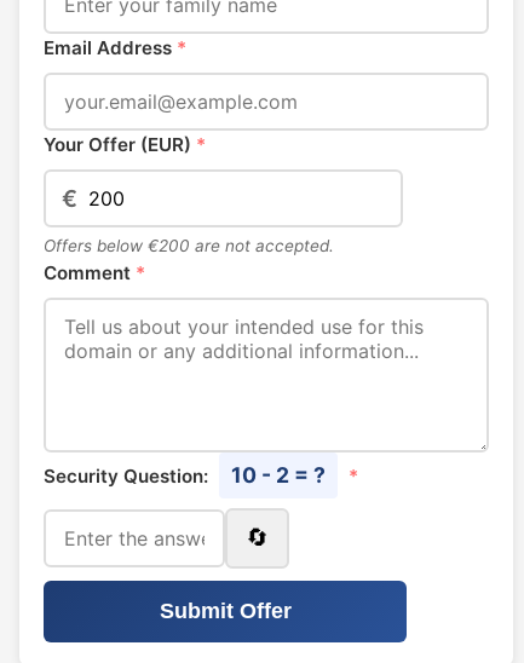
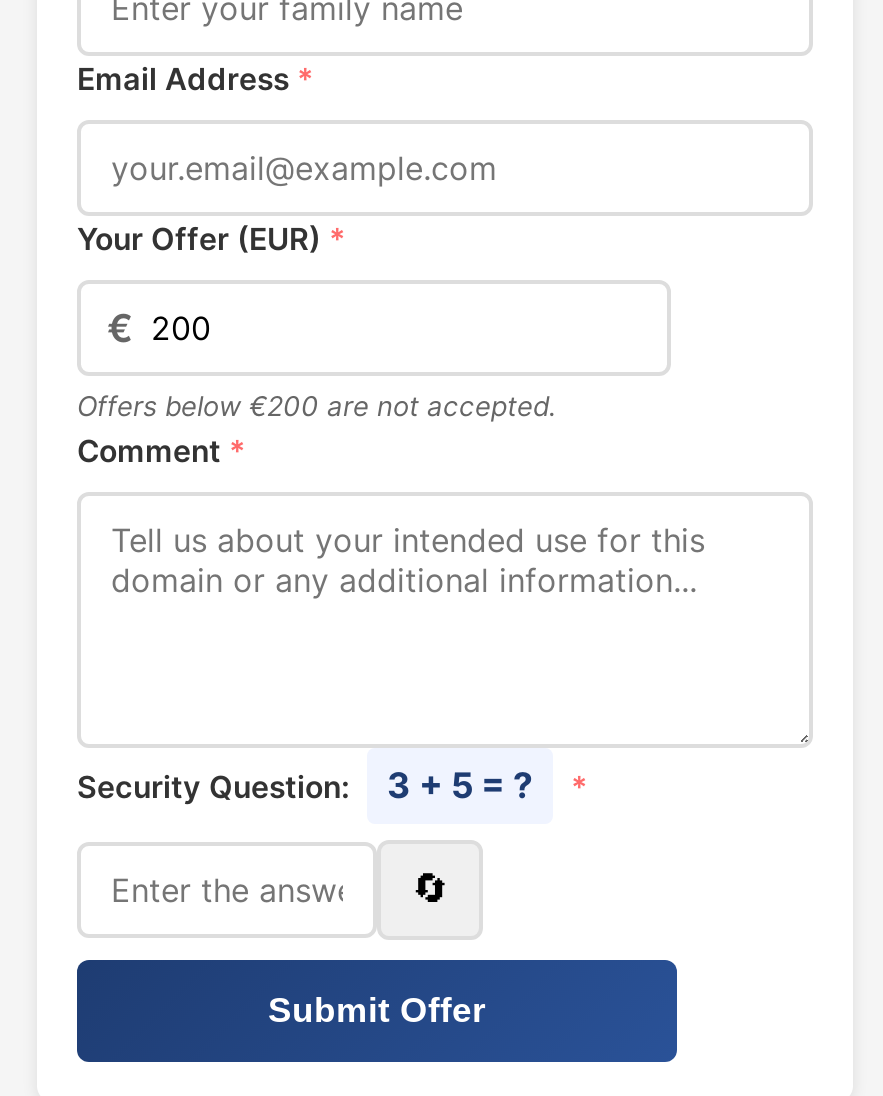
[231,462,326,488] 10 - 2 = ? -> [387,764,533,806] 3 + 5 = ?

